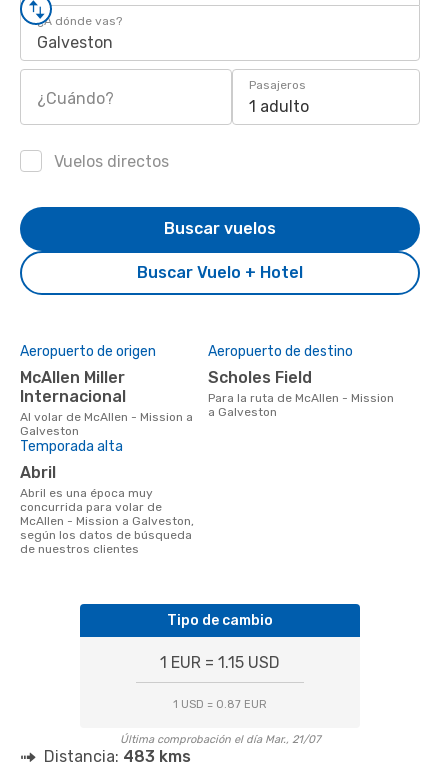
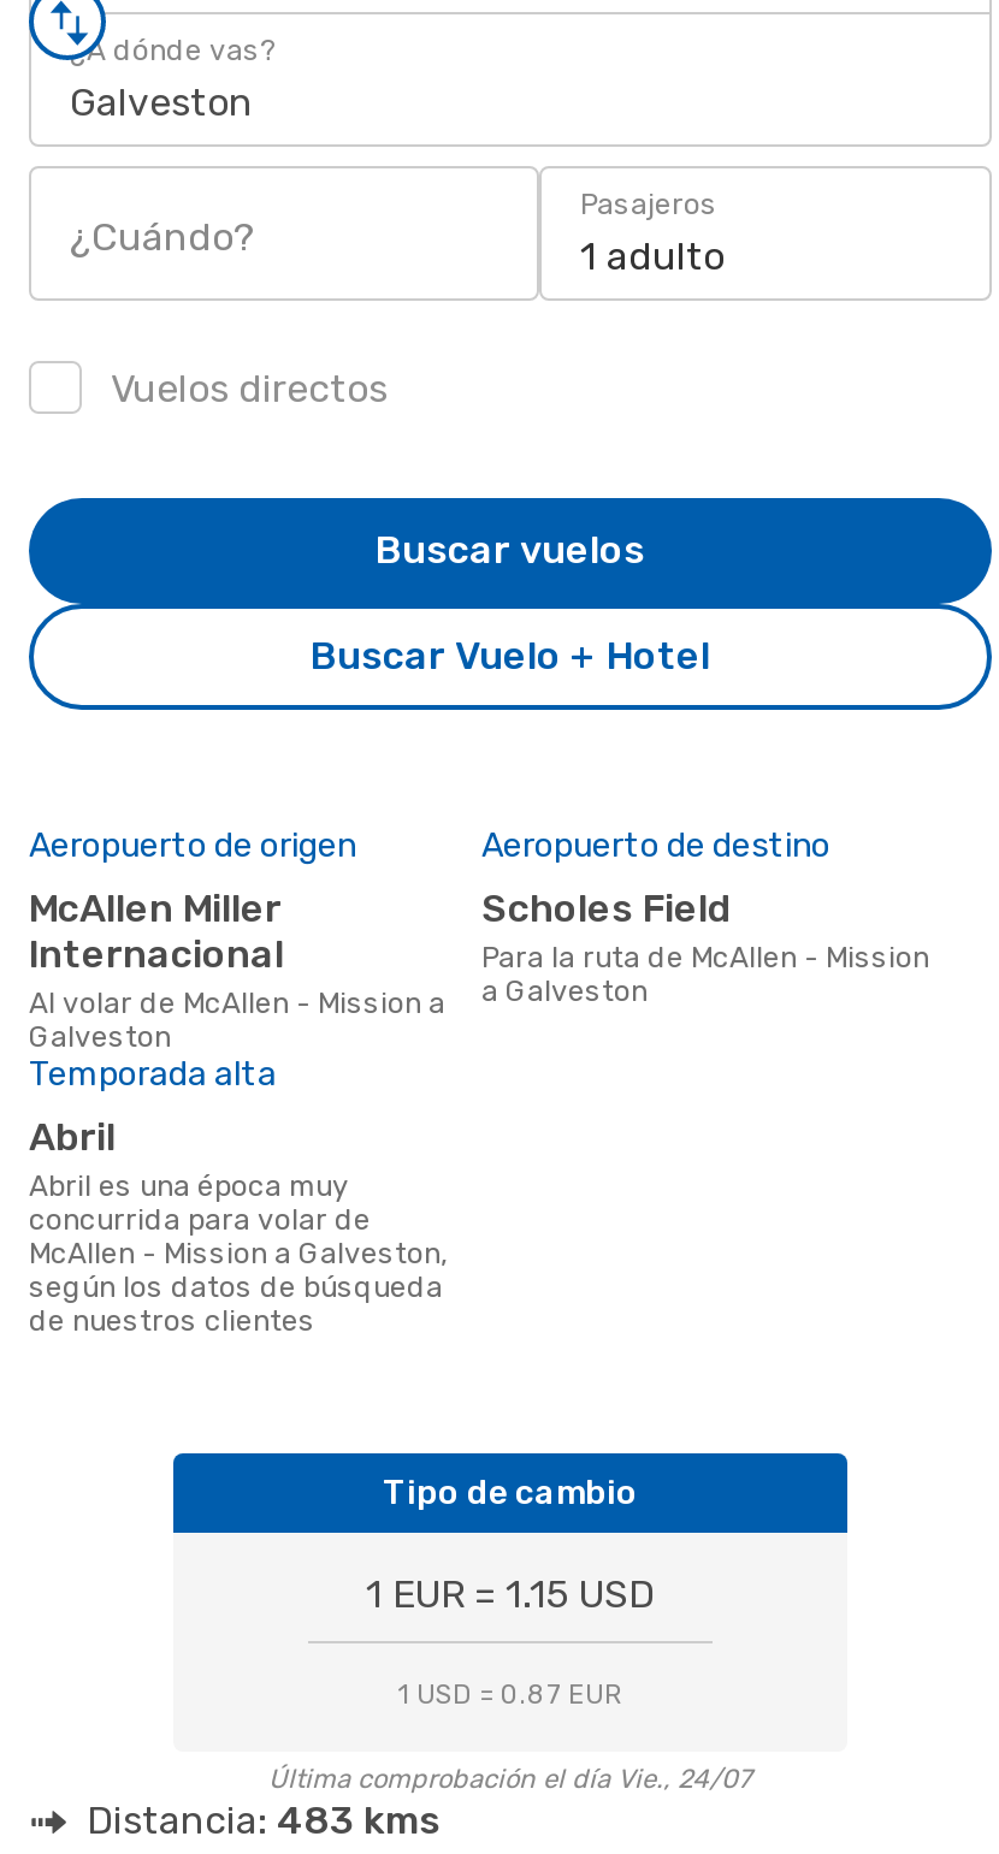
[119,733,320,746] Última comprobación el día Mar., 21/07 -> [268,1763,752,1795] Última comprobación el día Vie., 24/07

